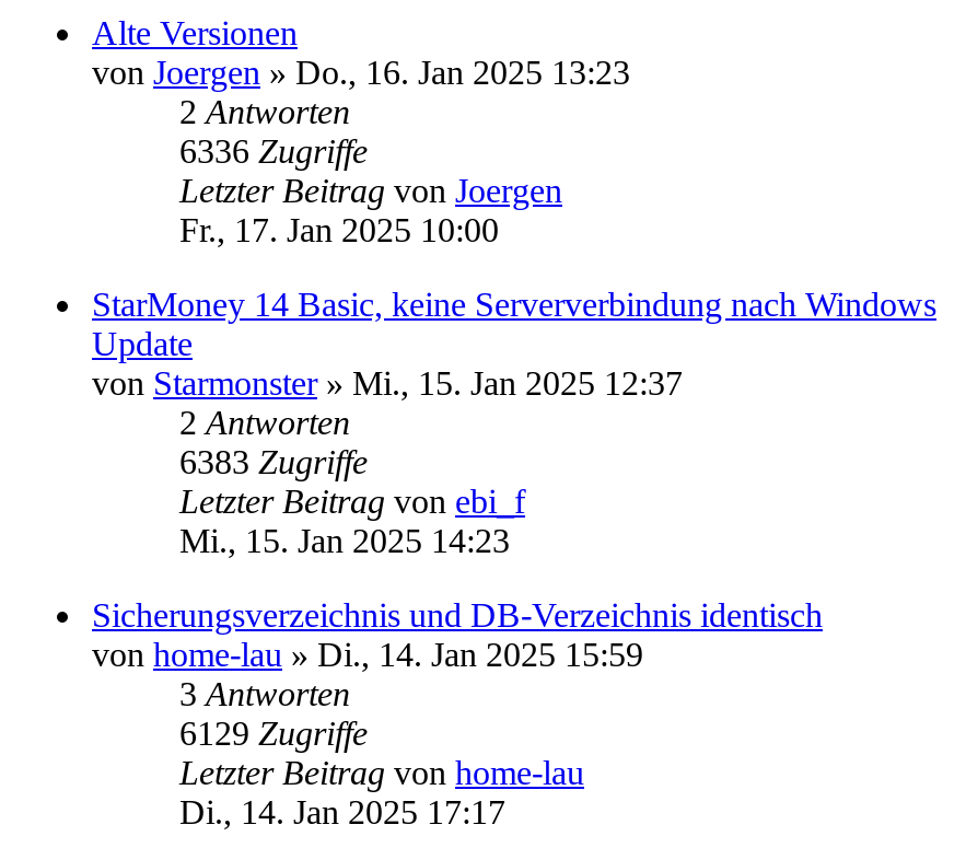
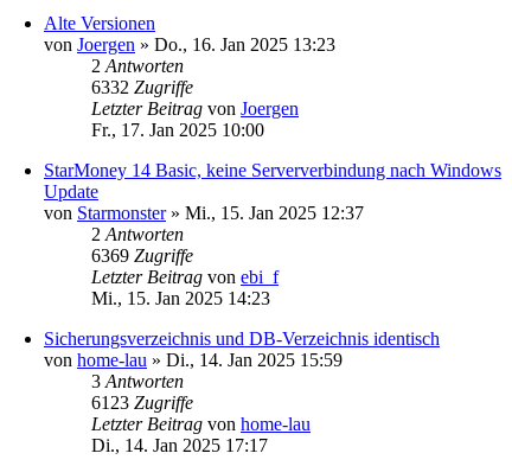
[179,132,368,169] 6336 Zugriffe -> [91,77,193,97] 6332 Zugriffe
[179,443,368,480] 6383 Zugriffe -> [91,245,193,265] 6369 Zugriffe
[179,714,368,751] 6129 Zugriffe -> [91,392,193,413] 6123 Zugriffe

